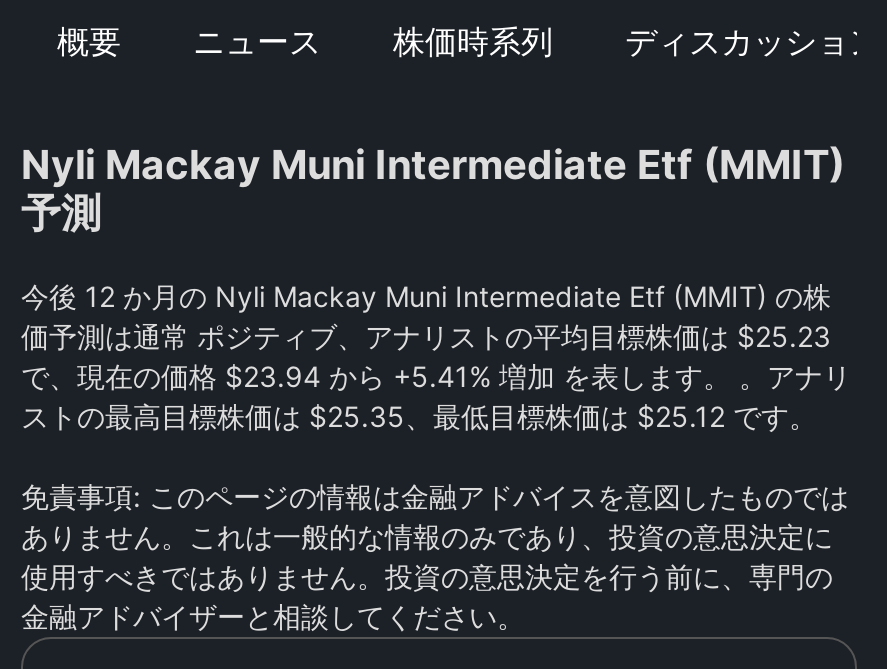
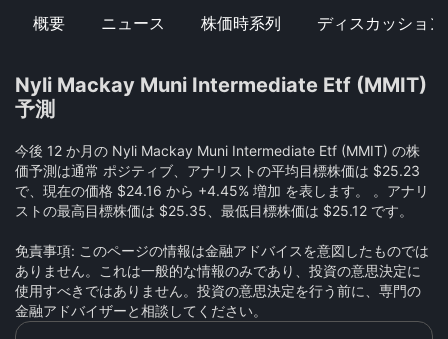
[21,358,851,392] で、現在の価格 $23.94 から +5.41% 増加 を表します。 。アナリ -> [15,181,429,198] で、現在の価格 $24.16 から +4.45% 増加 を表します。 。アナリ

